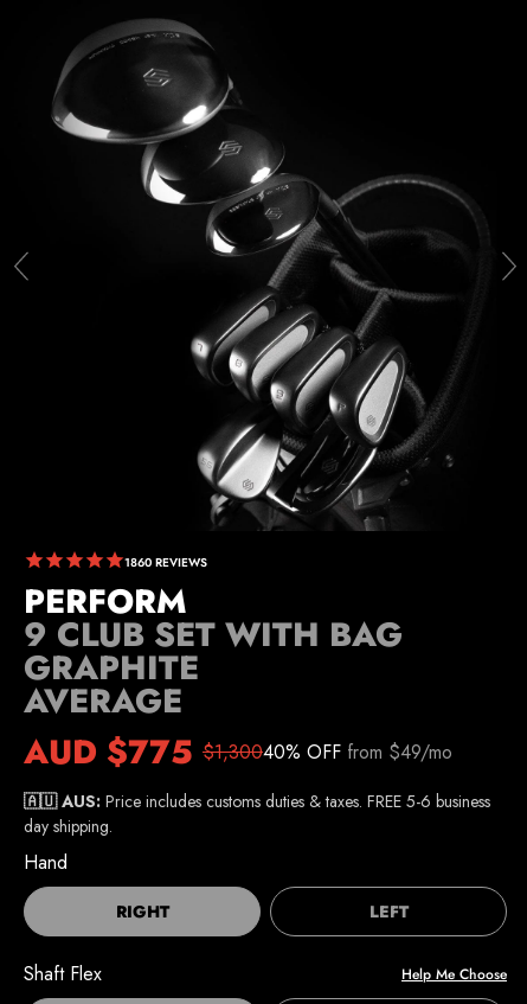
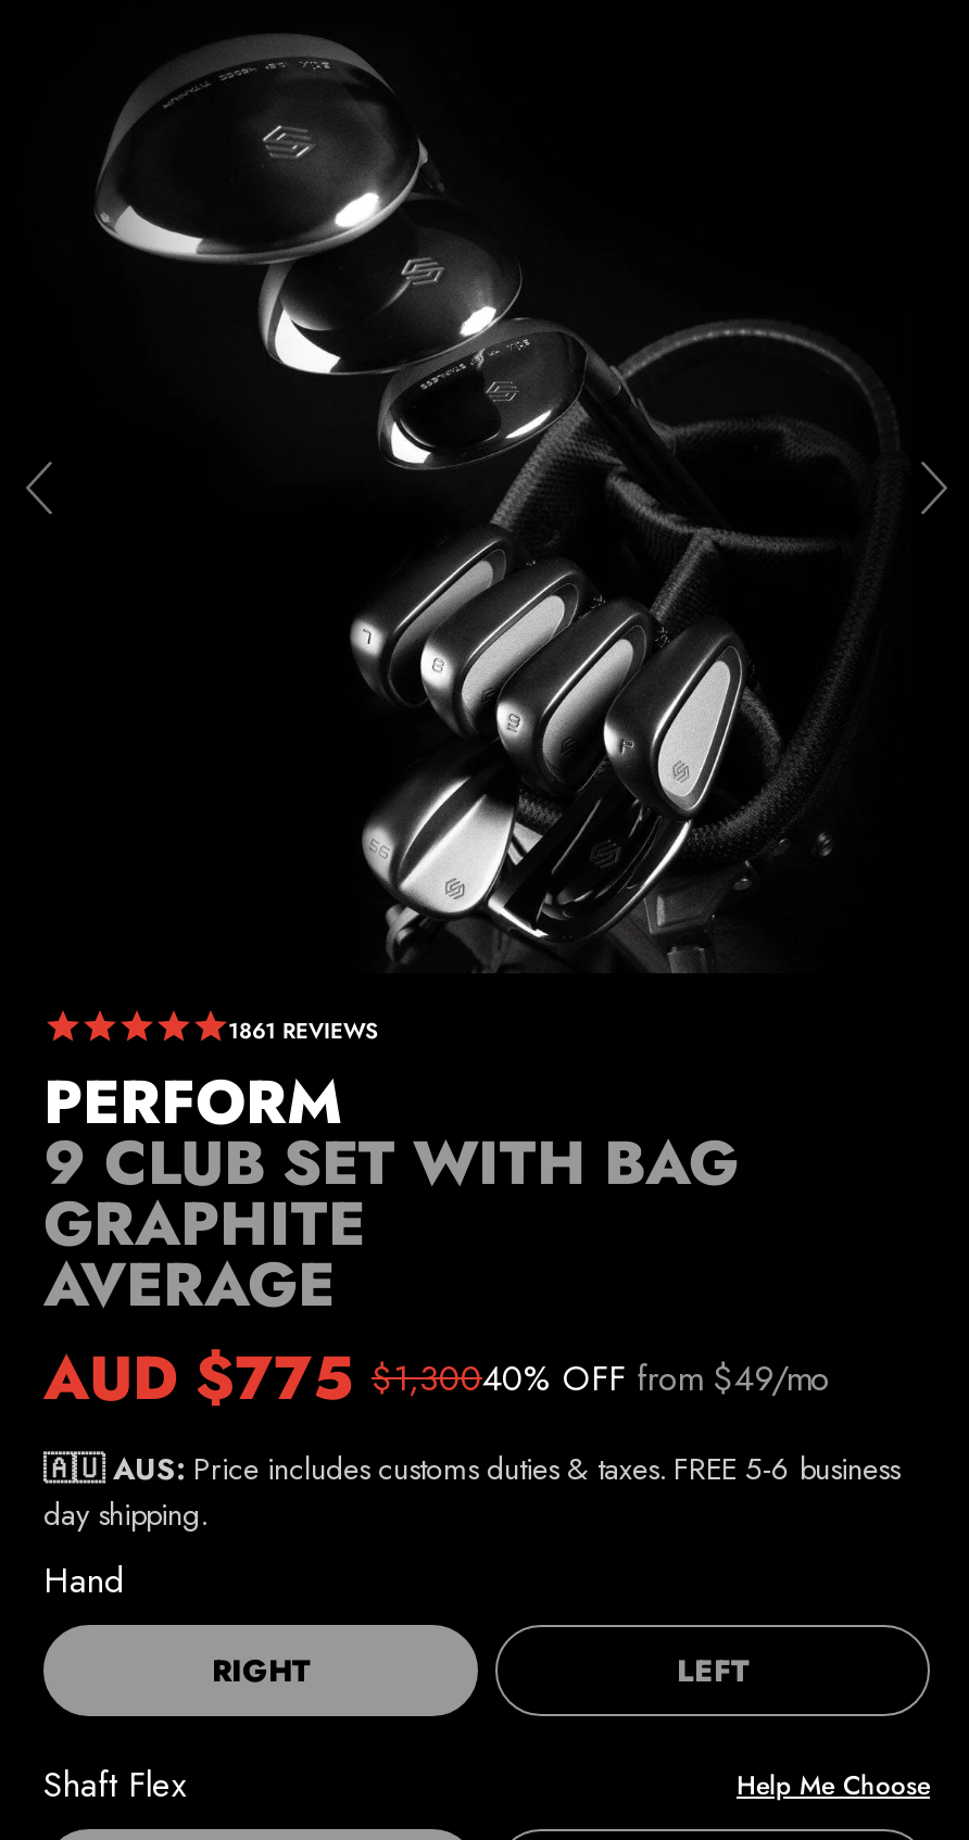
[124,554,207,571] 1860 REVIEWS -> [228,1014,378,1047] 1861 REVIEWS

